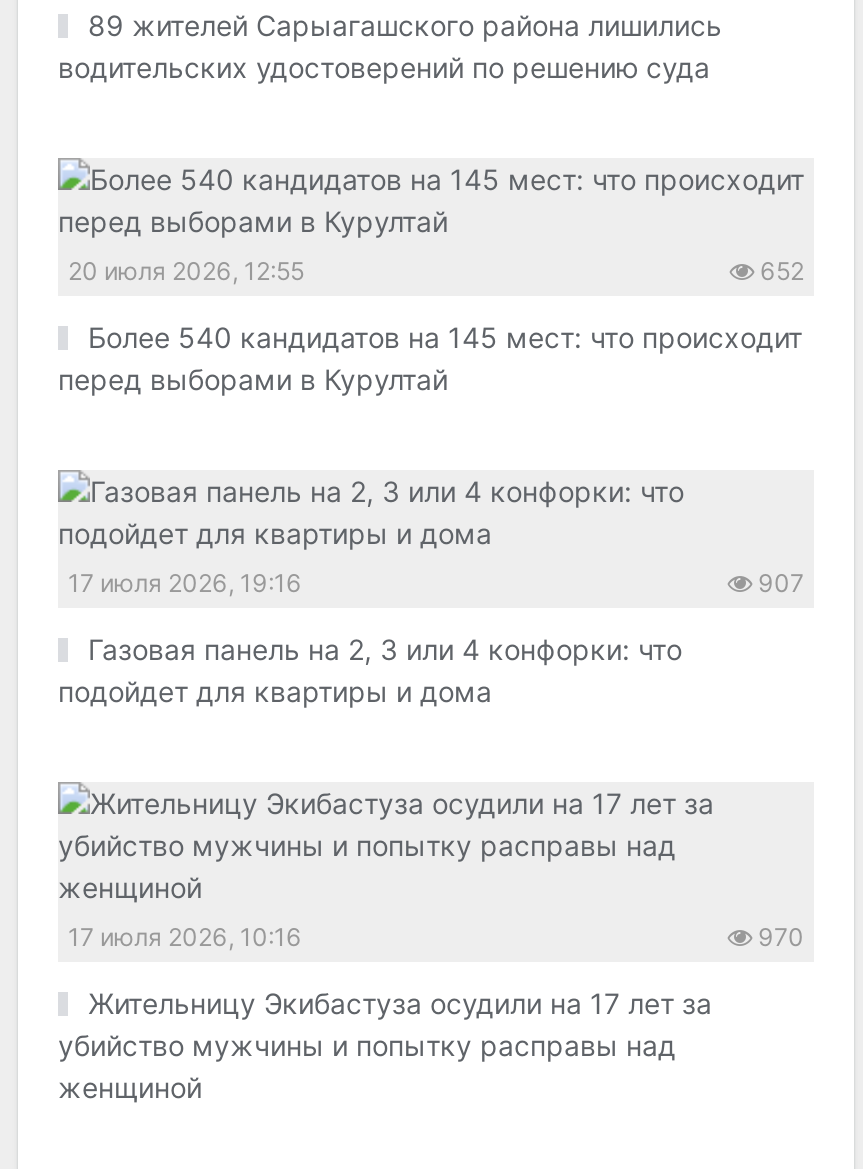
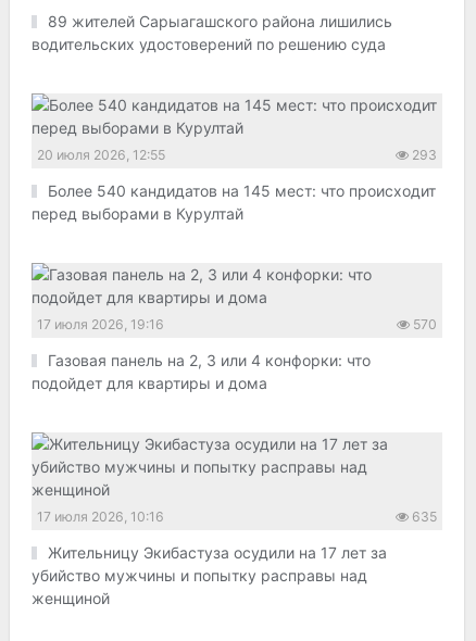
[754,256,804,286] 652 -> [409,147,437,163] 293
[752,568,804,598] 907 -> [410,316,437,333] 570
[752,922,804,952] 970 -> [409,509,437,525] 635

